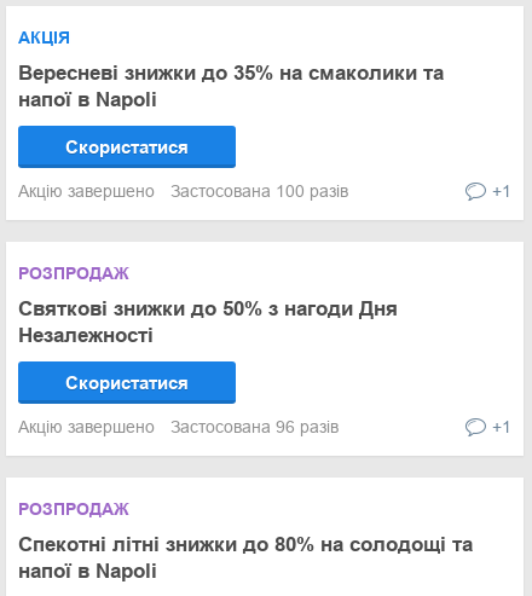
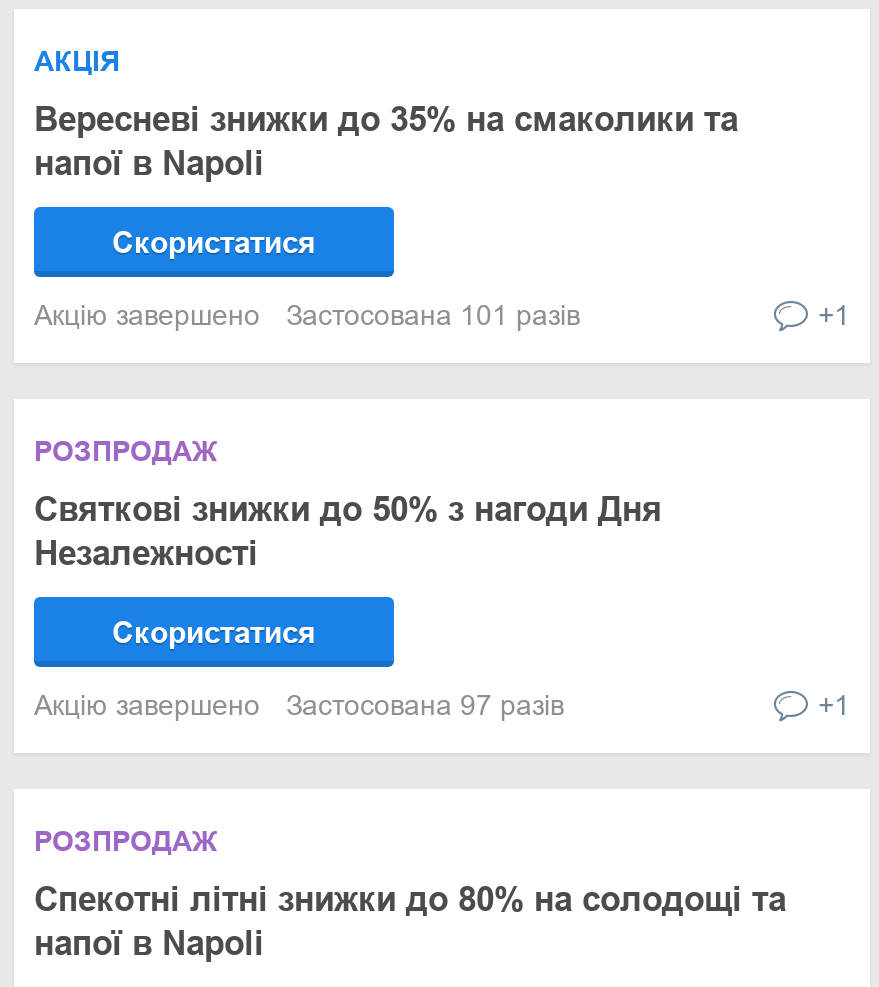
[18,181,348,201] Акцію завершено Застосована 100 разів -> [34,299,580,331] Акцію завершено Застосована 101 разів
[18,417,339,436] Акцію завершено Застосована 96 разів -> [34,689,564,721] Акцію завершено Застосована 97 разів

